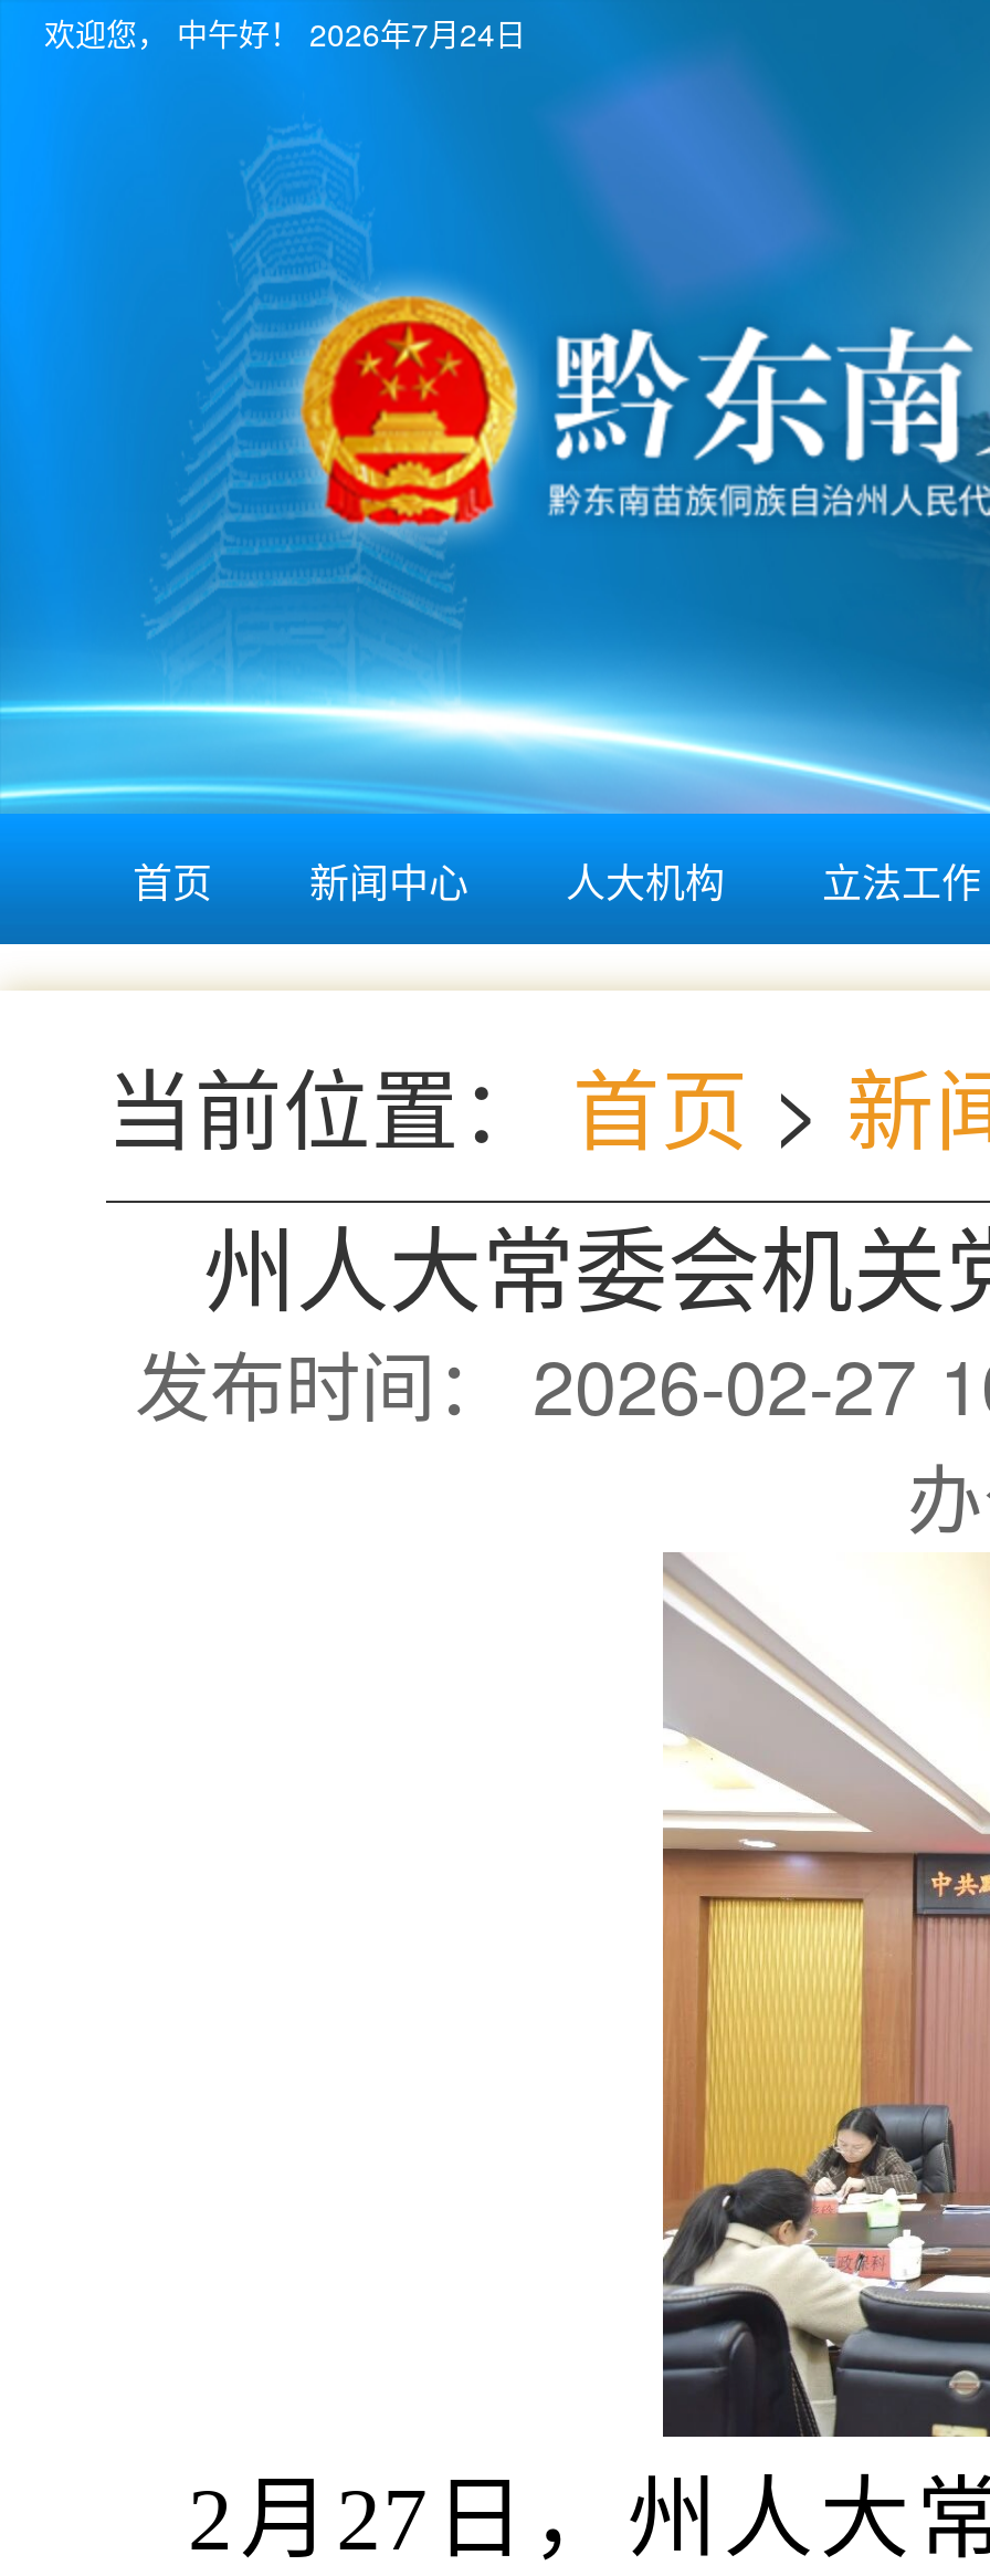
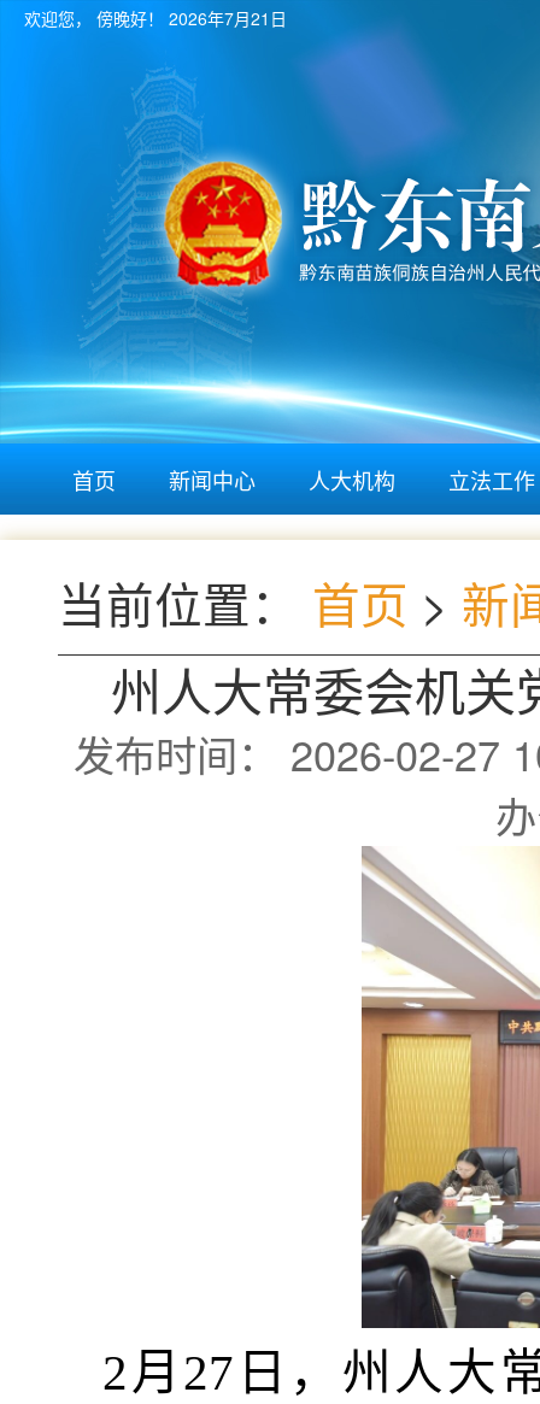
[44,11,526,55] 欢迎您，中午好！2026年7月24日 -> [24,6,287,30] 欢迎您，傍晚好！2026年7月21日

